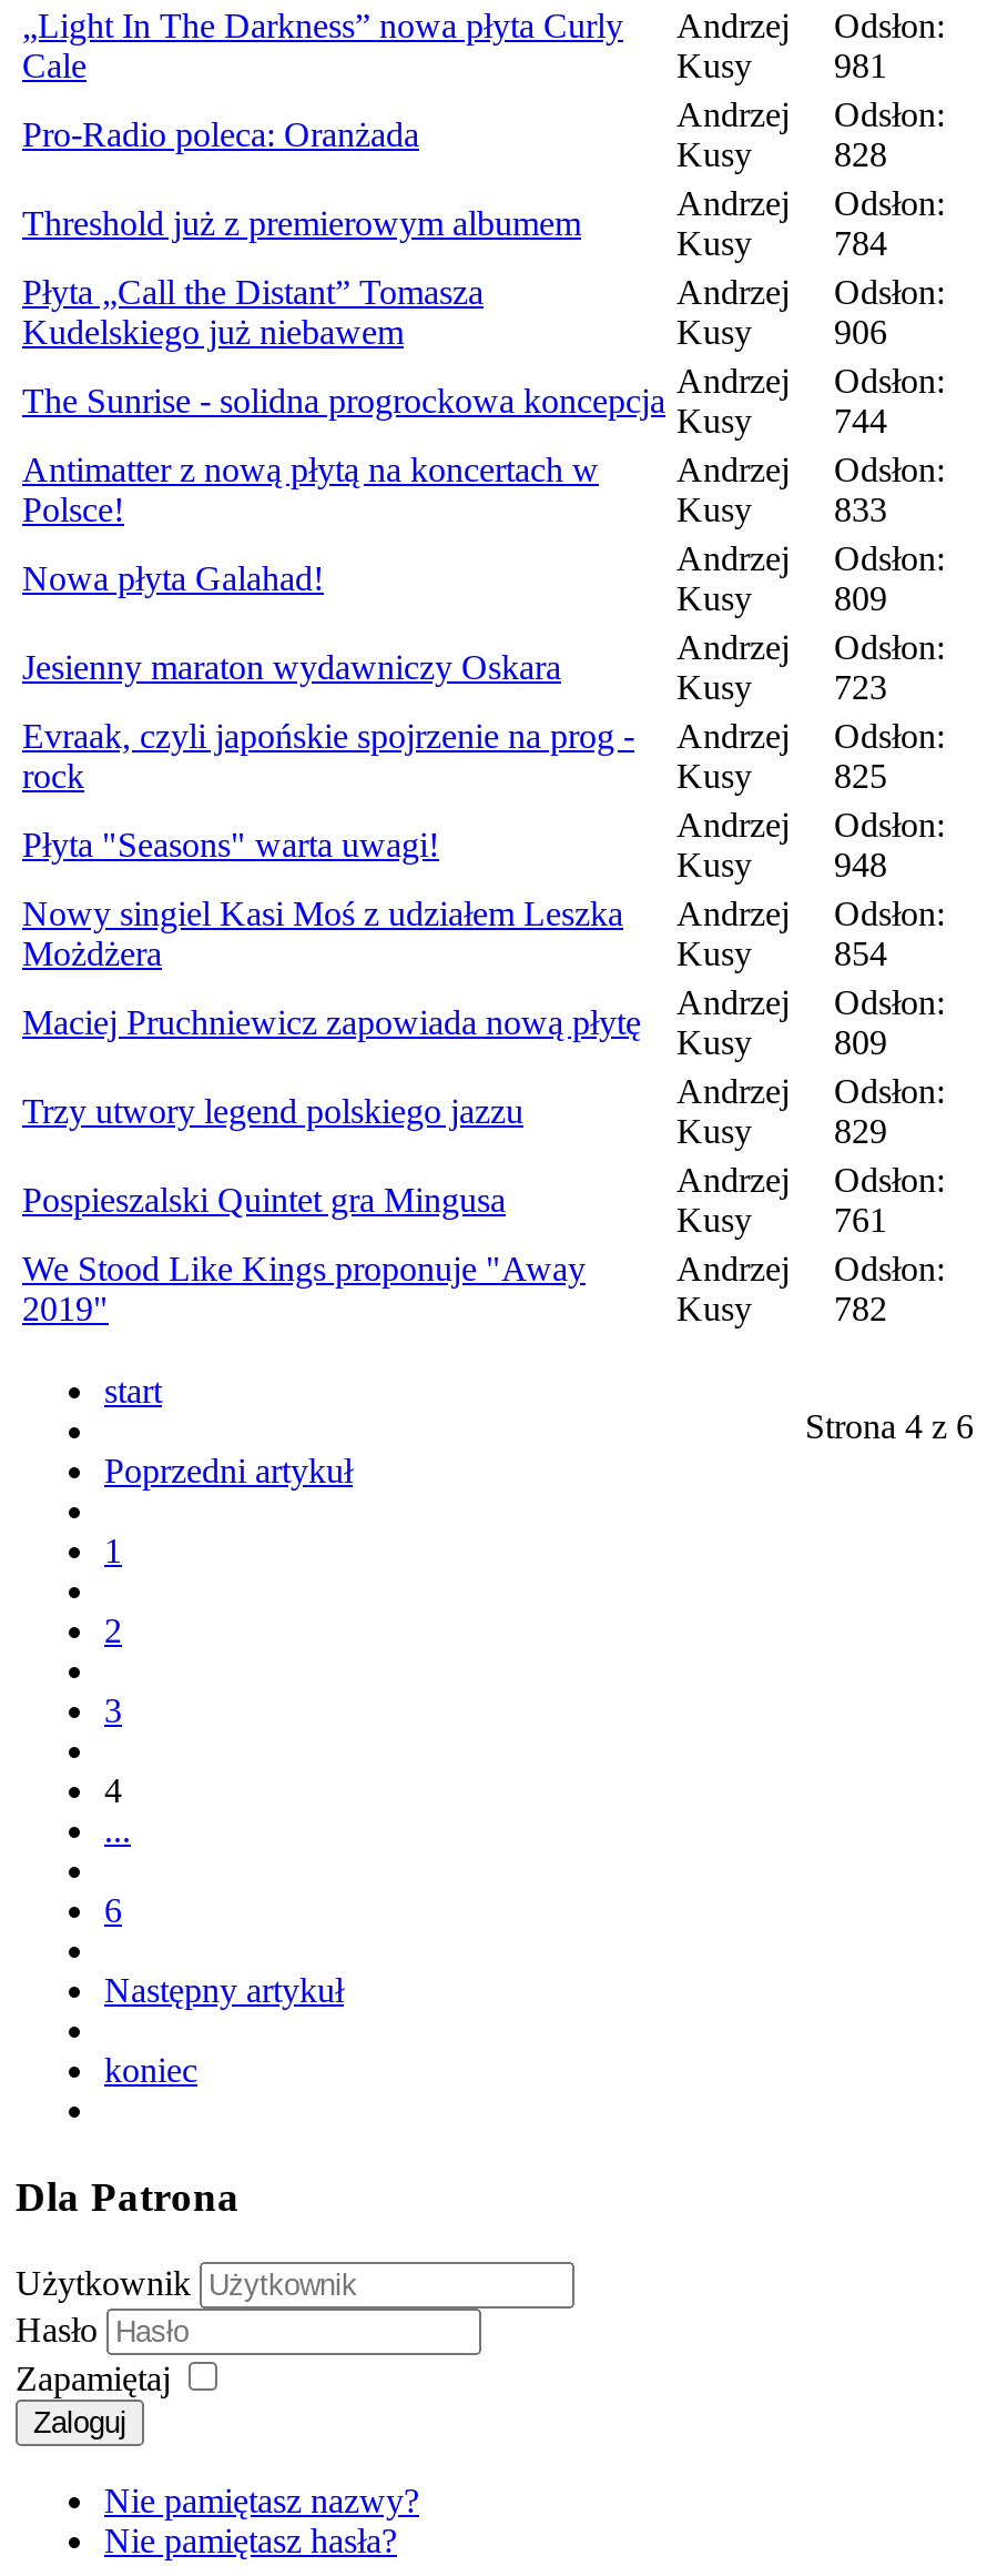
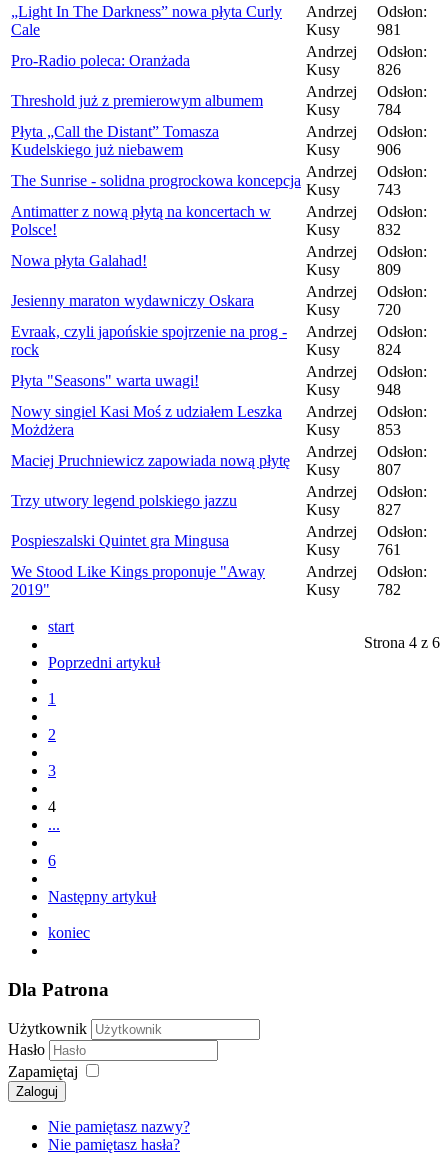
[834,135,887,173] 828 -> [377,61,401,78] 826
[834,402,887,440] 744 -> [377,181,401,198] 743
[834,491,887,528] 833 -> [377,221,401,238] 832
[834,668,887,706] 723 -> [377,301,401,318] 720
[834,757,887,795] 825 -> [377,341,401,358] 824
[834,935,887,972] 854 -> [377,421,401,438] 853
[834,1023,887,1061] 809 -> [377,461,401,478] 807
[834,1112,887,1150] 829 -> [377,501,401,518] 827

